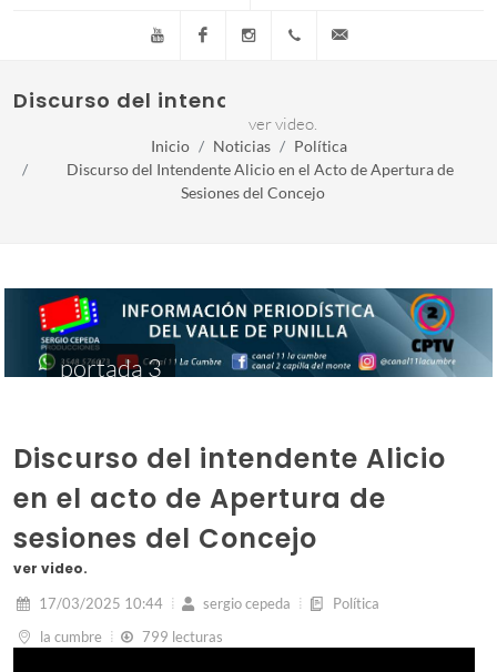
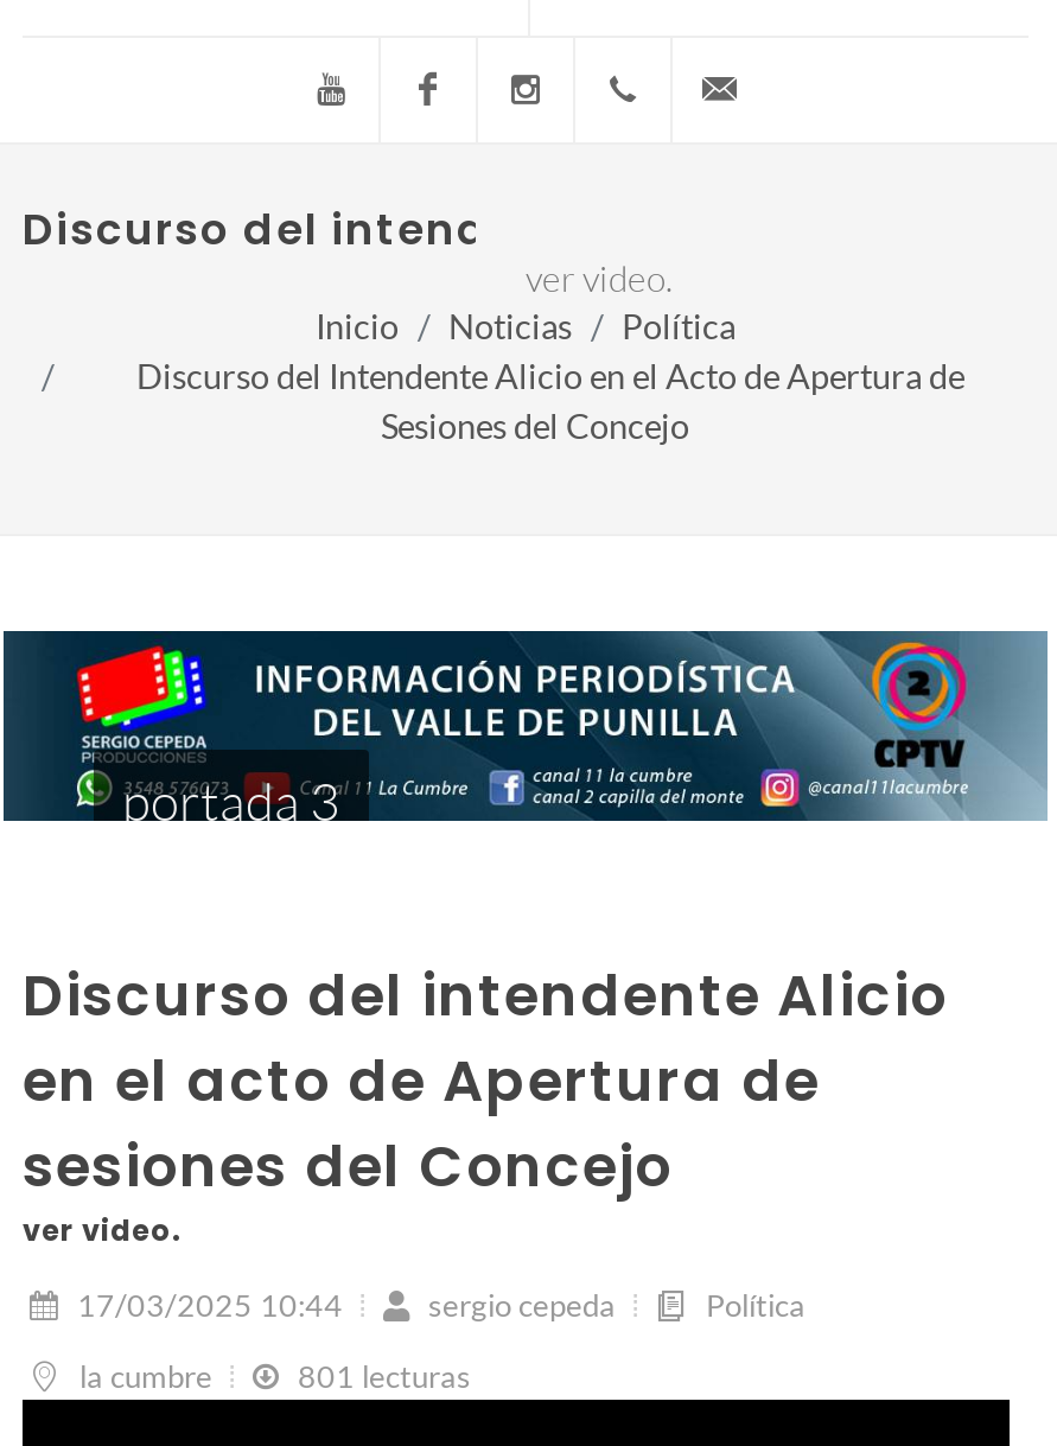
[139,627,223,645] 799 lecturas -> [291,1356,471,1394] 801 lecturas

